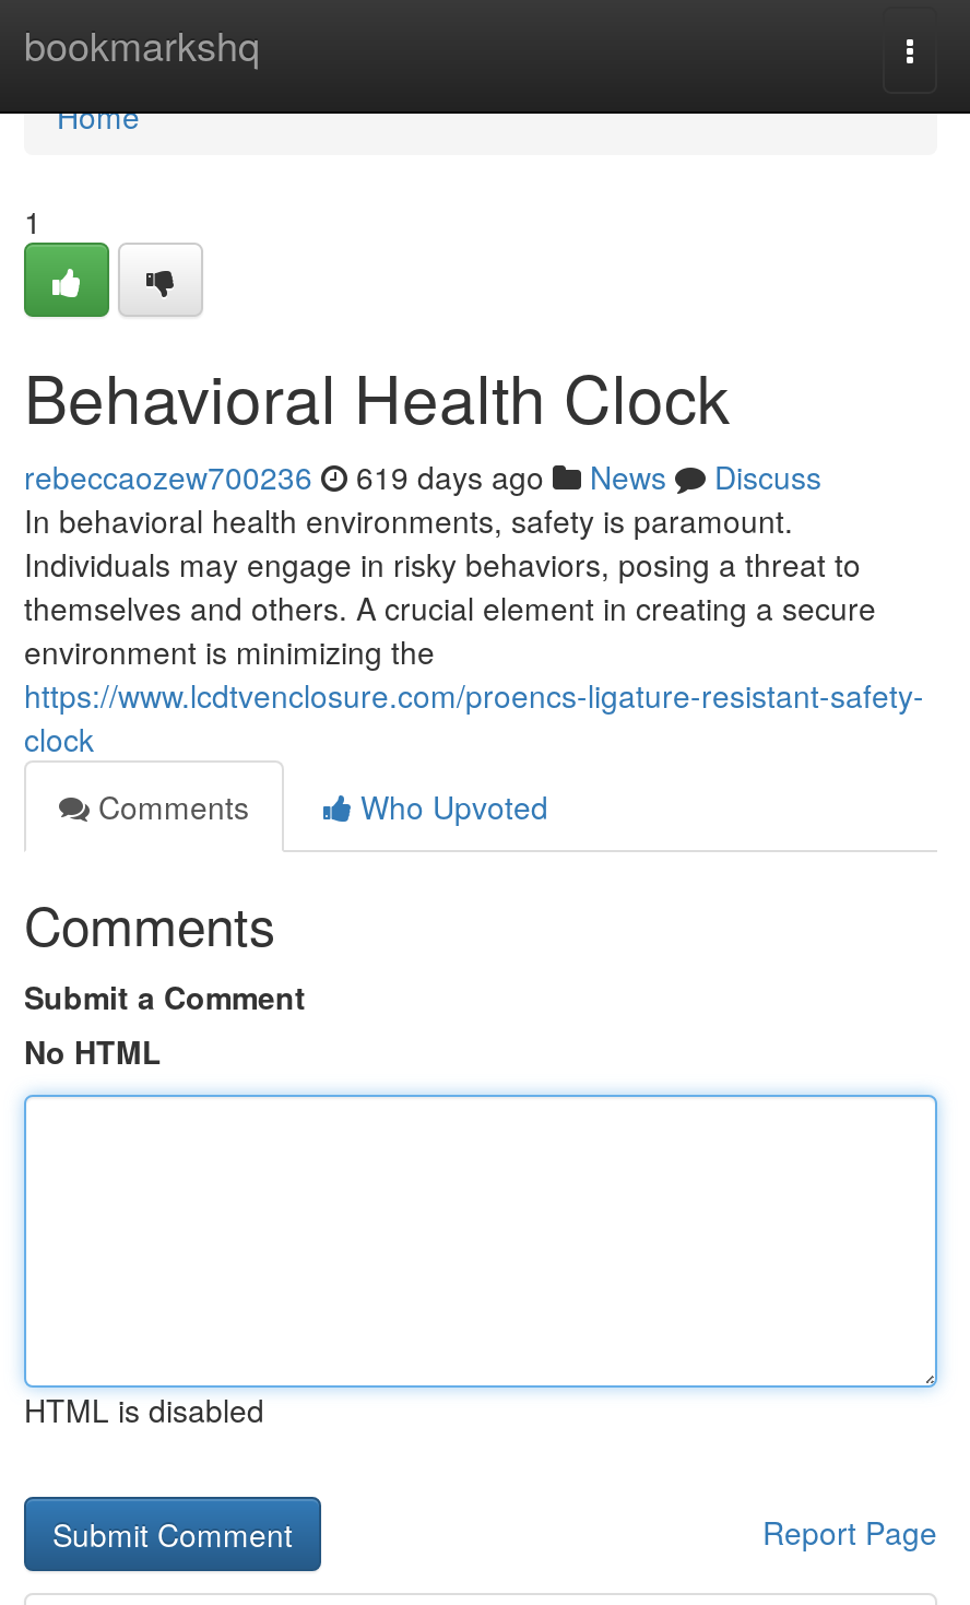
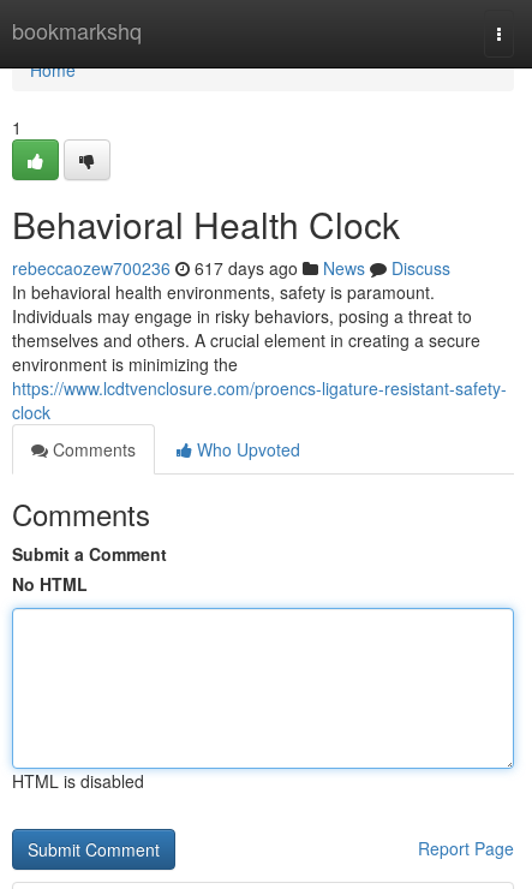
[24,455,821,498] rebeccaozew700236 619 days ago News Discuss -> [12,256,450,280] rebeccaozew700236 617 days ago News Discuss

